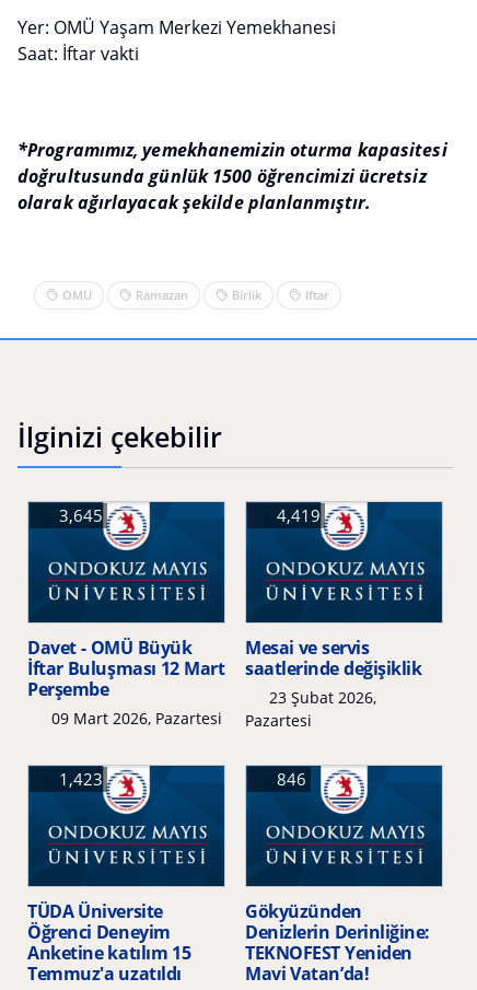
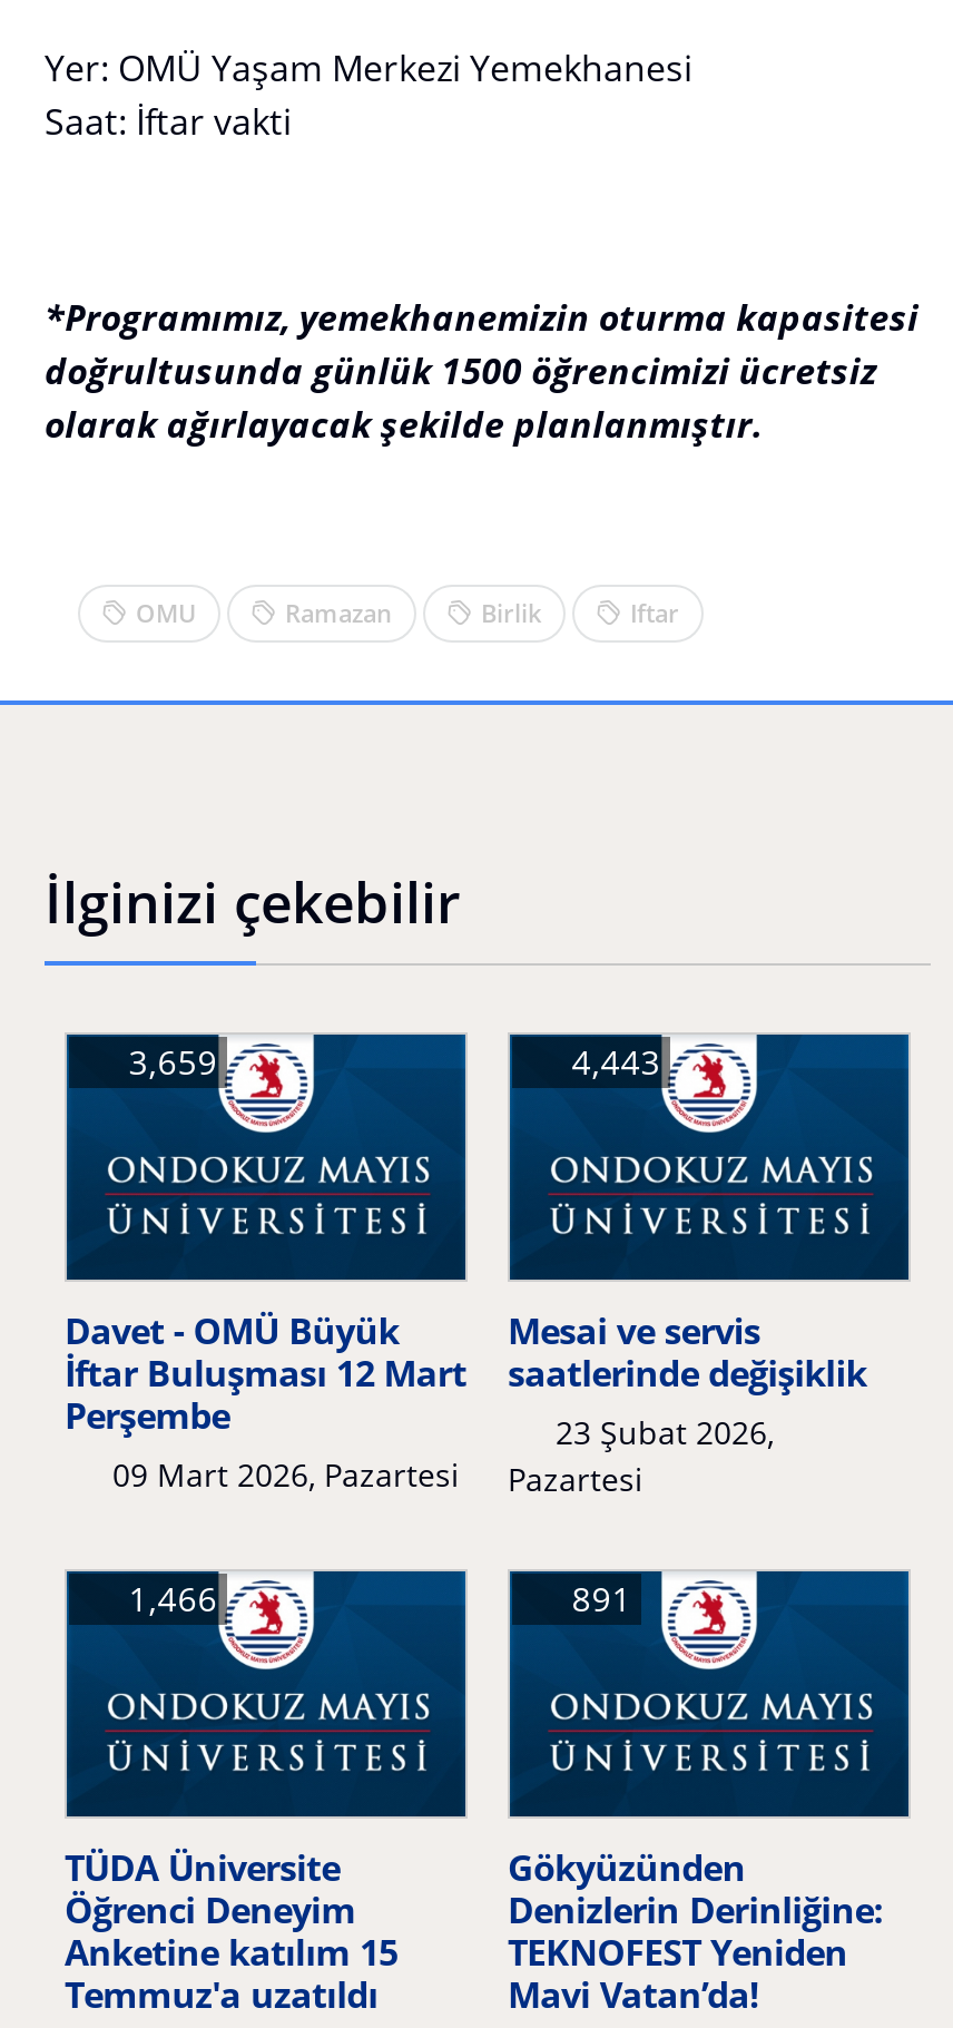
[54,504,103,526] 3,645 -> [120,1038,218,1082] 3,659
[272,504,320,526] 4,419 -> [563,1038,661,1082] 4,443
[54,767,103,789] 1,423 -> [120,1575,218,1619] 1,466
[272,767,306,789] 846 -> [563,1575,632,1619] 891

